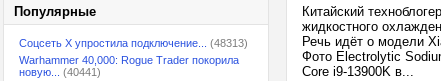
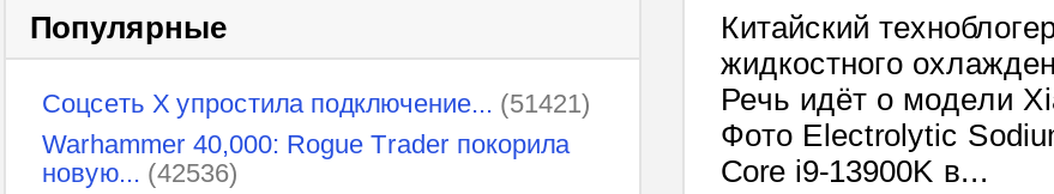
[19,37,248,49] Соцсеть X упростила подключение... (48313) -> [42,89,591,117] Соцсеть X упростила подключение... (51421)
[19,66,101,78] новую... (40441) -> [42,158,239,187] новую... (42536)

